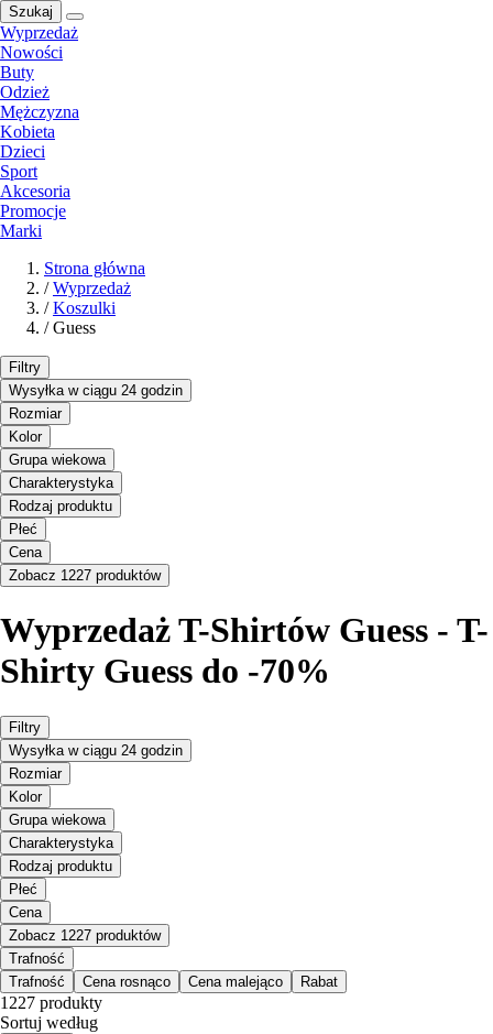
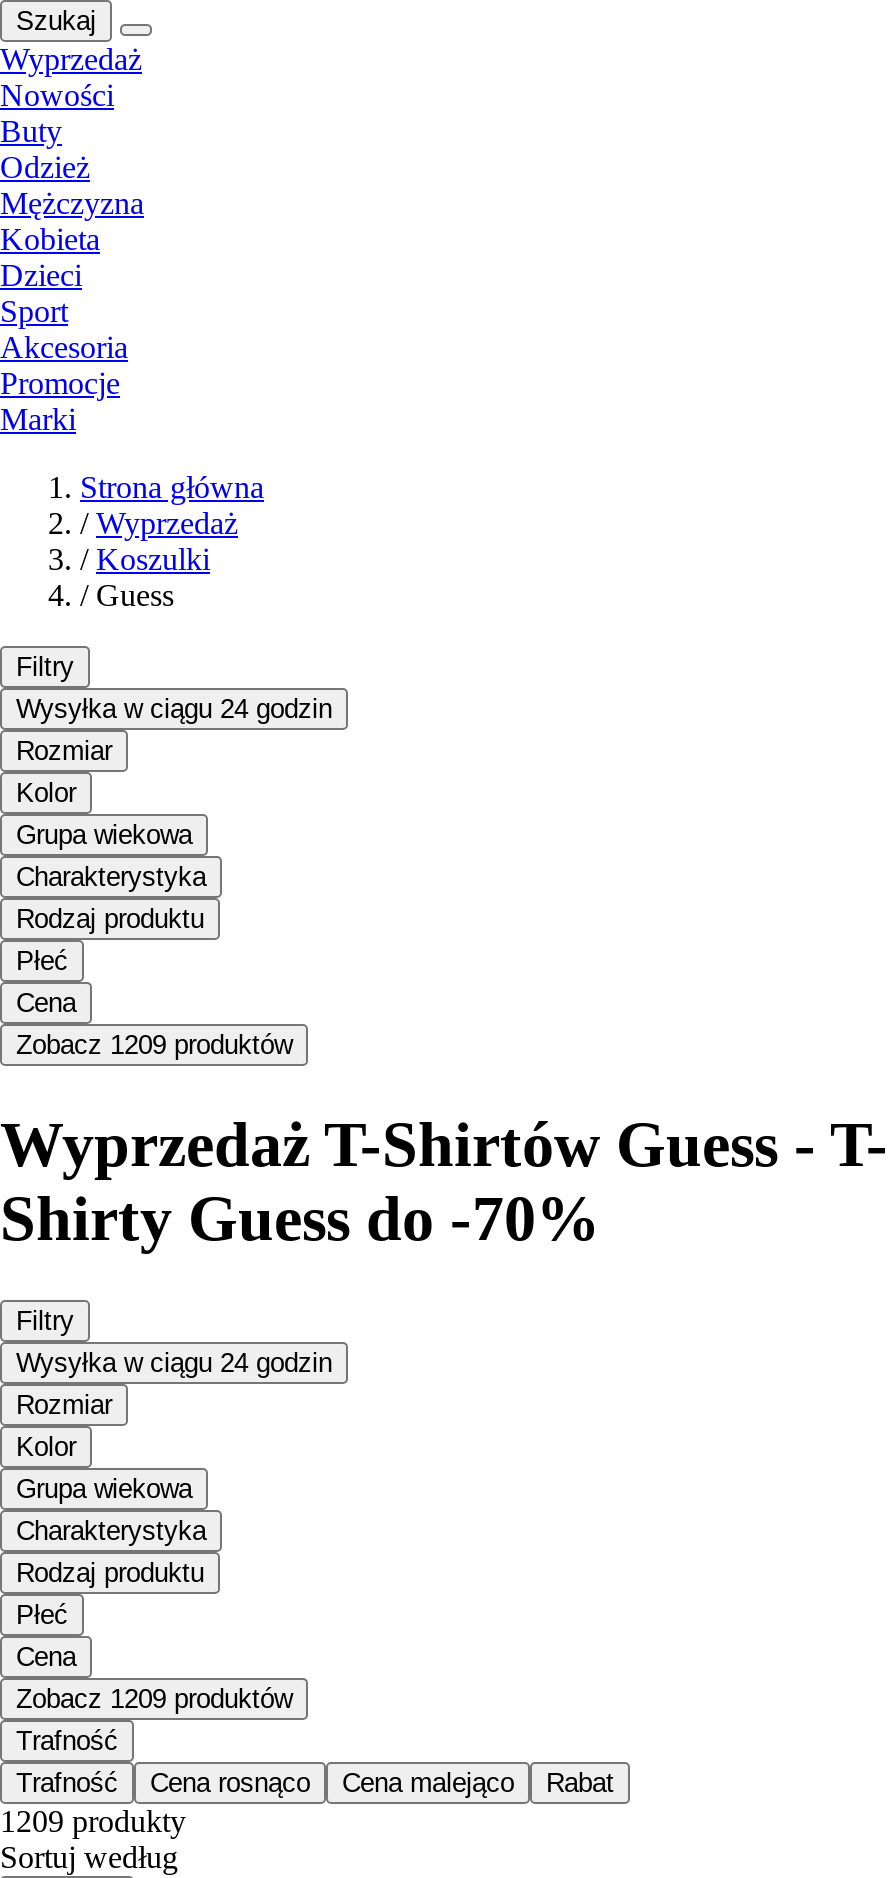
[9,567,161,583] Zobacz 1227 produktów -> [16,1030,292,1060] Zobacz 1209 produktów
[9,927,161,943] Zobacz 1227 produktów -> [16,1683,292,1713] Zobacz 1209 produktów
[0,993,102,1012] 1227 produkty -> [0,1803,186,1837] 1209 produkty

